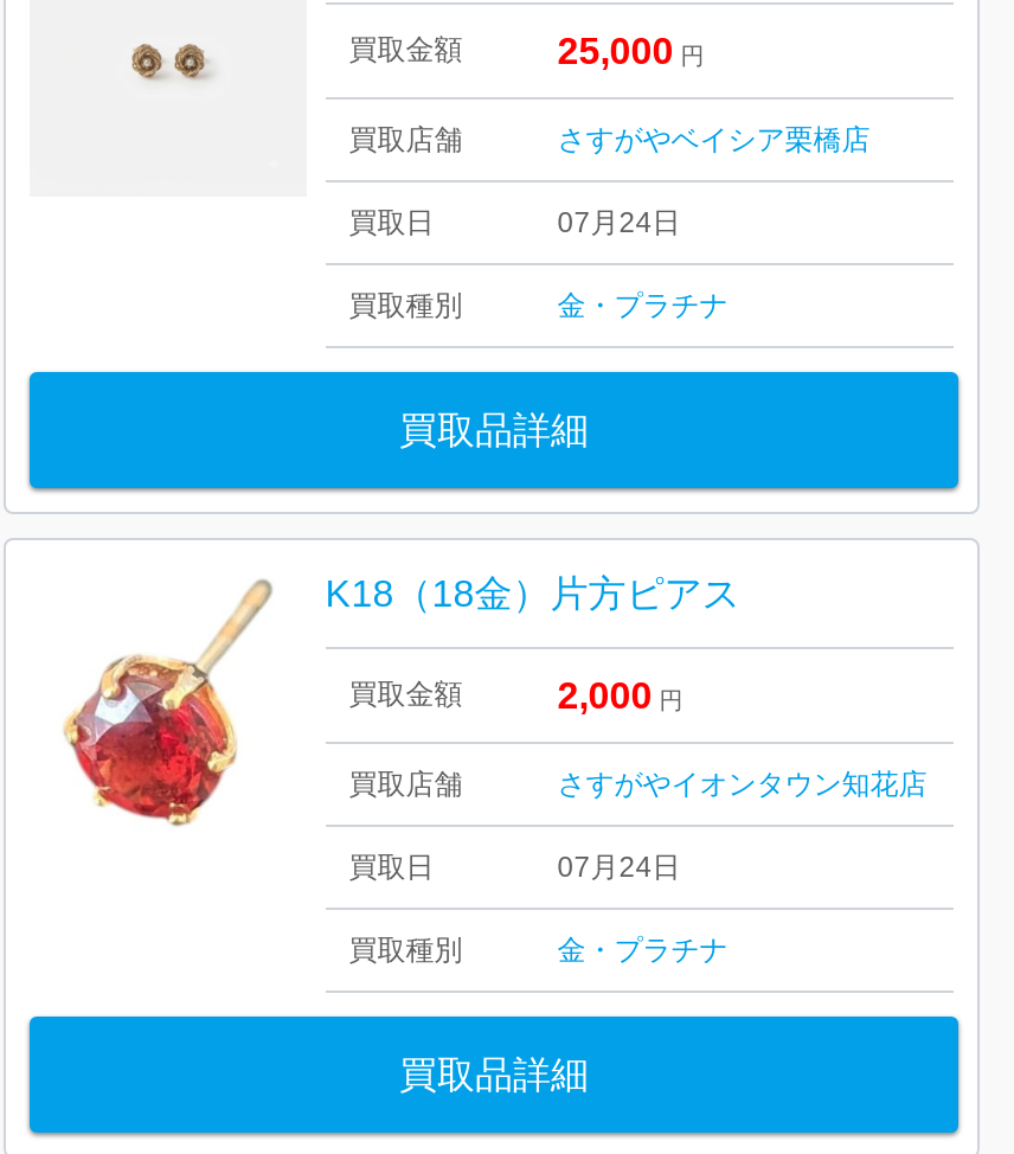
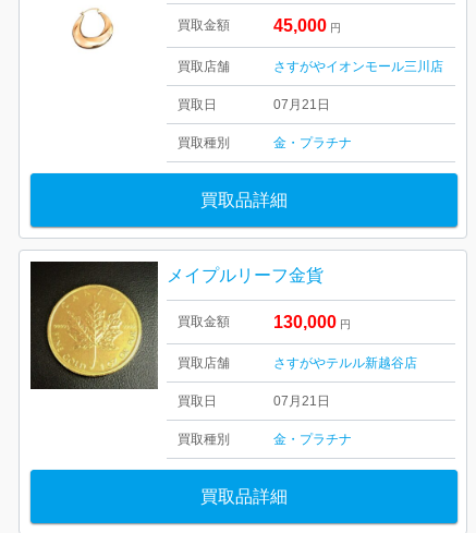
[122,24,207,102] [image] -> [72,9,112,50] [image]
[557,32,704,72] 25,000 円 -> [273,17,341,35] 45,000 円
[557,124,870,157] さすがやベイシア栗橋店 -> [273,59,443,74] さすがやイオンモール三川店
[557,207,681,240] 07月24日 -> [273,97,330,113] 07月21日
[30,564,740,841] [image] | K18（18金）片方ピアス -> [29,261,323,390] [image] | メイプルリーフ金貨
[557,676,683,716] 2,000 円 -> [273,313,351,332] 130,000 円
[557,768,927,802] さすがやイオンタウン知花店 -> [273,356,417,371] さすがやテルル新越谷店
[557,851,681,885] 07月24日 -> [273,394,330,409] 07月21日

